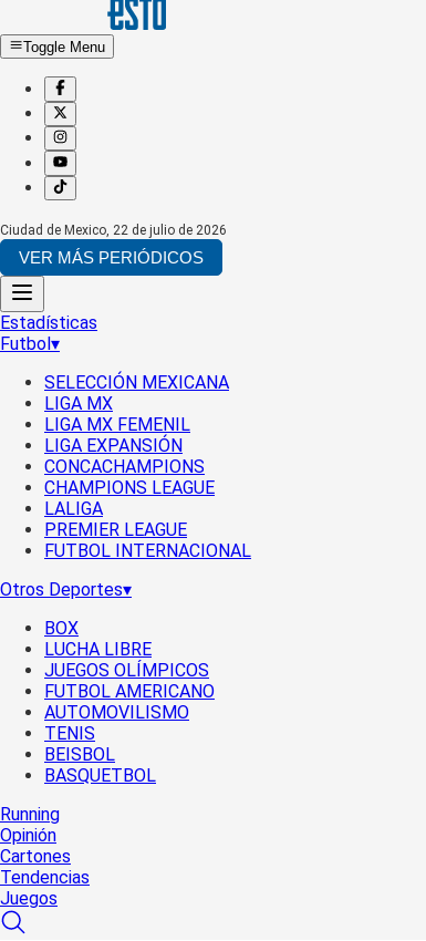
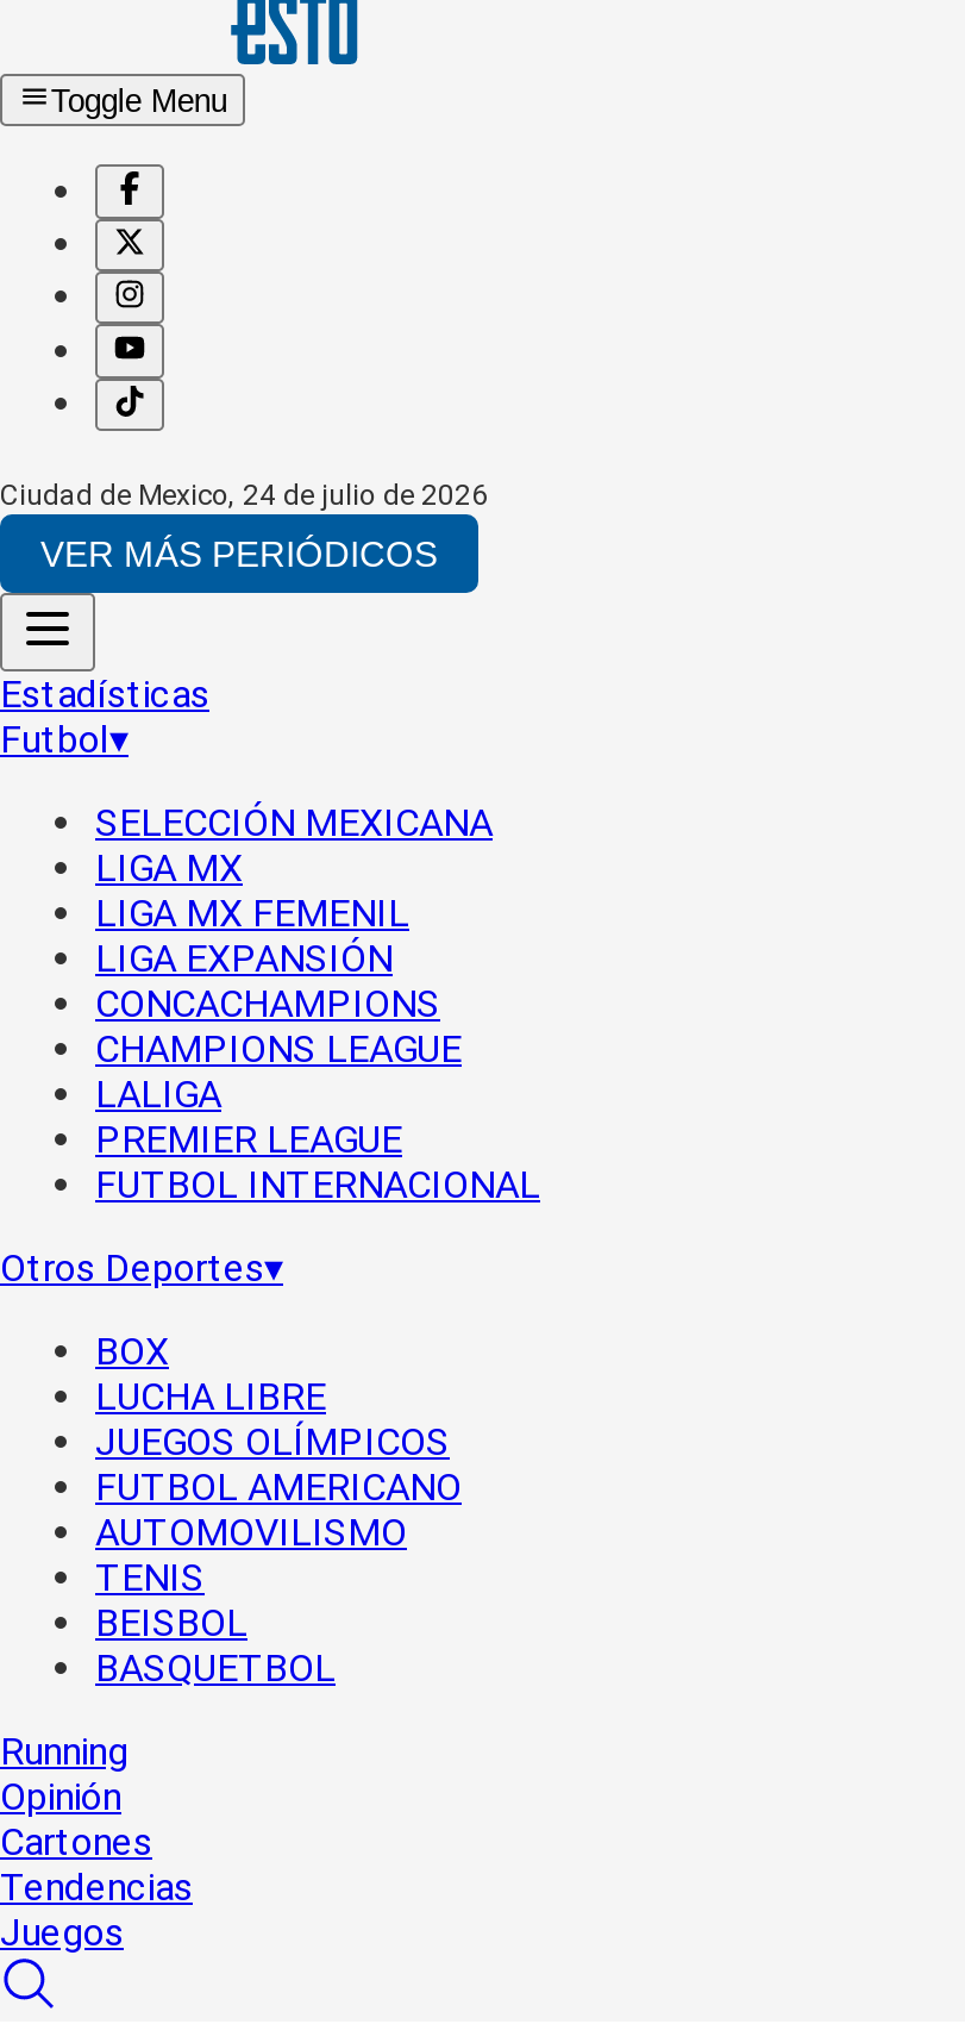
[0,223,227,238] Ciudad de Mexico, 22 de julio de 2026 -> [0,479,488,512] Ciudad de Mexico, 24 de julio de 2026

